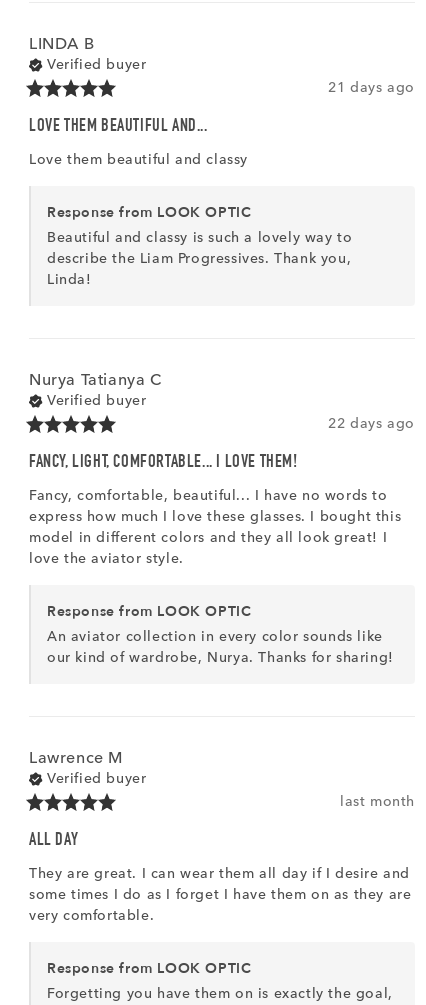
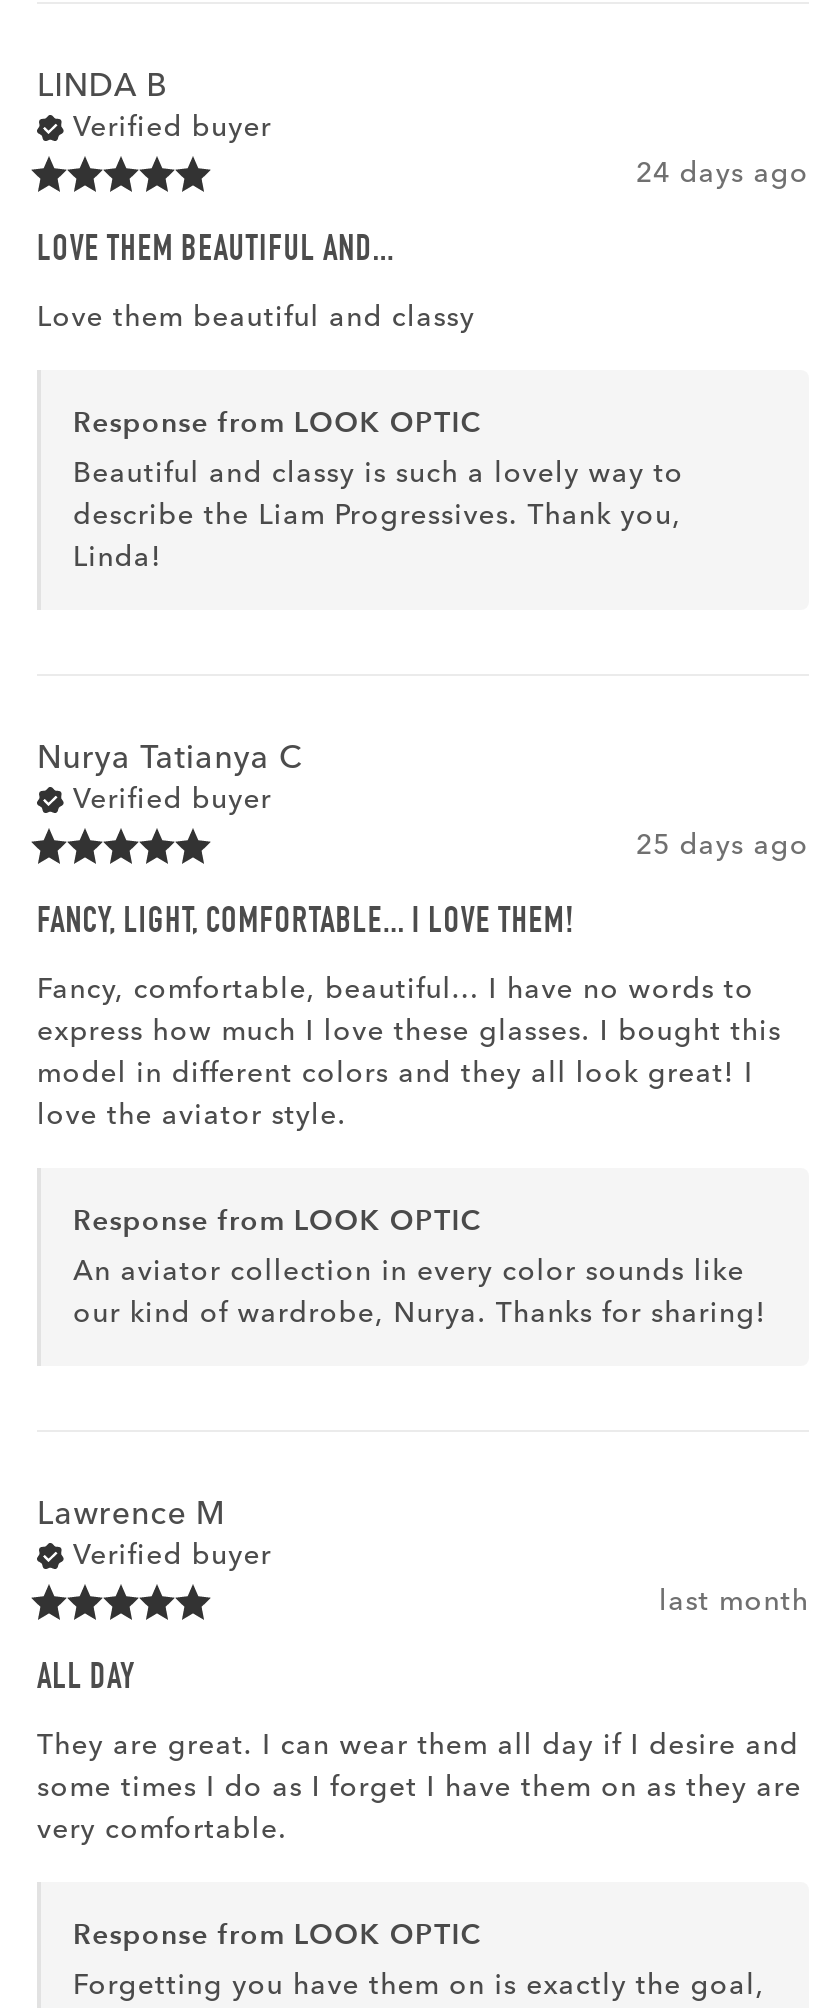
[328,79,415,96] 21 days ago -> [636,156,809,190] 24 days ago
[328,415,415,432] 22 days ago -> [636,828,809,862] 25 days ago

